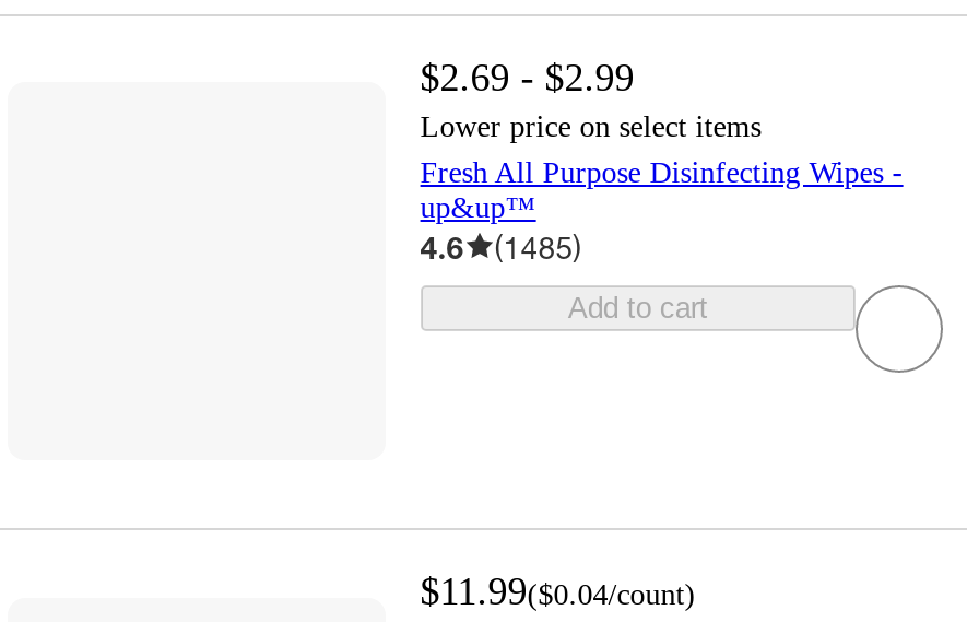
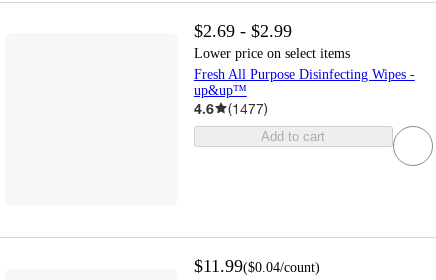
[420,228,582,265] 4.6 (1485) -> [194,100,268,117] 4.6 (1477)

